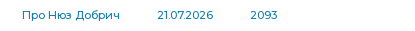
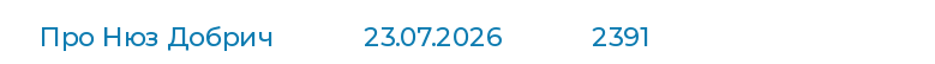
[157,8,277,22] 21.07.2026 | 2093 -> [364,20,649,53] 23.07.2026 | 2391

